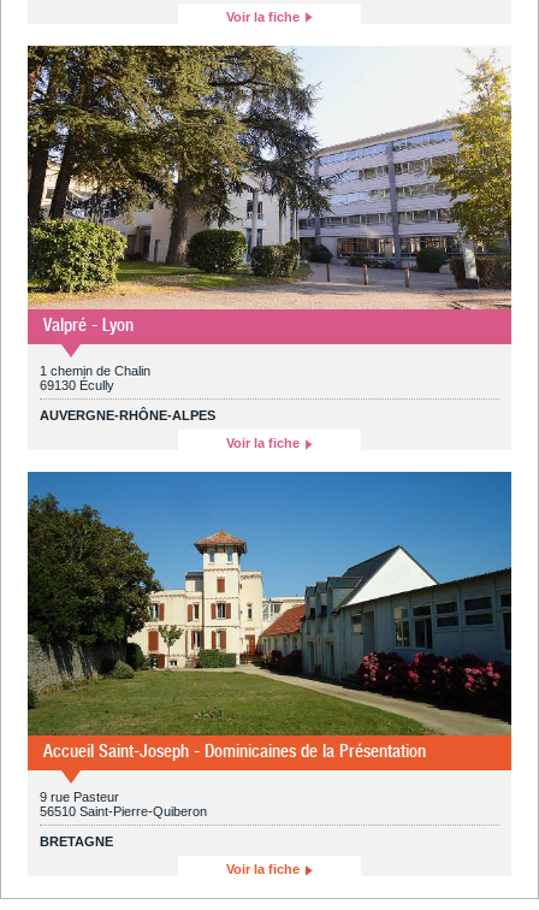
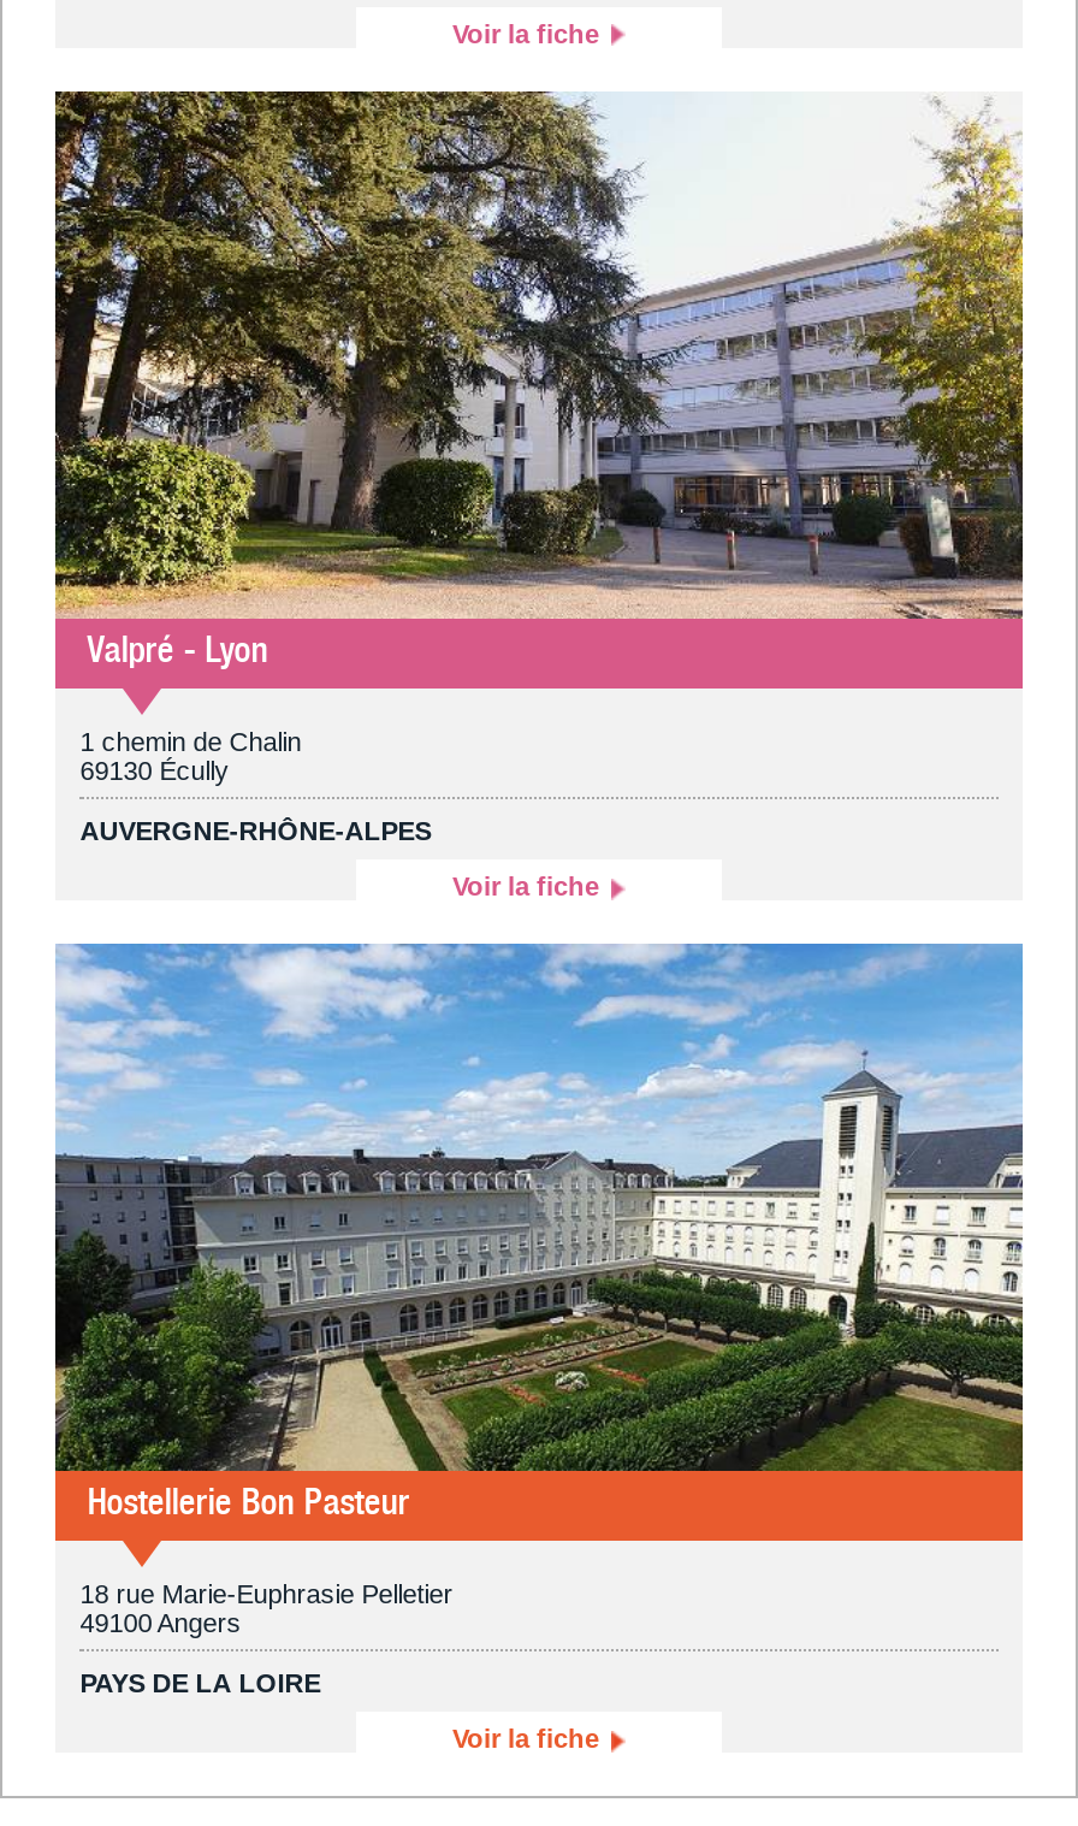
[26,471,513,762] [image] | Accueil Saint-Joseph - Dominicaines de la Présentation -> [53,944,1025,1525] [image] | Hostellerie Bon Pasteur
[40,790,207,819] 9 rue Pasteur | 56510 Saint-Pierre-Quiberon -> [80,1580,453,1638] 18 rue Marie-Euphrasie Pelletier | 49100 Angers
[40,835,113,849] BRETAGNE -> [80,1669,321,1698] PAYS DE LA LOIRE

